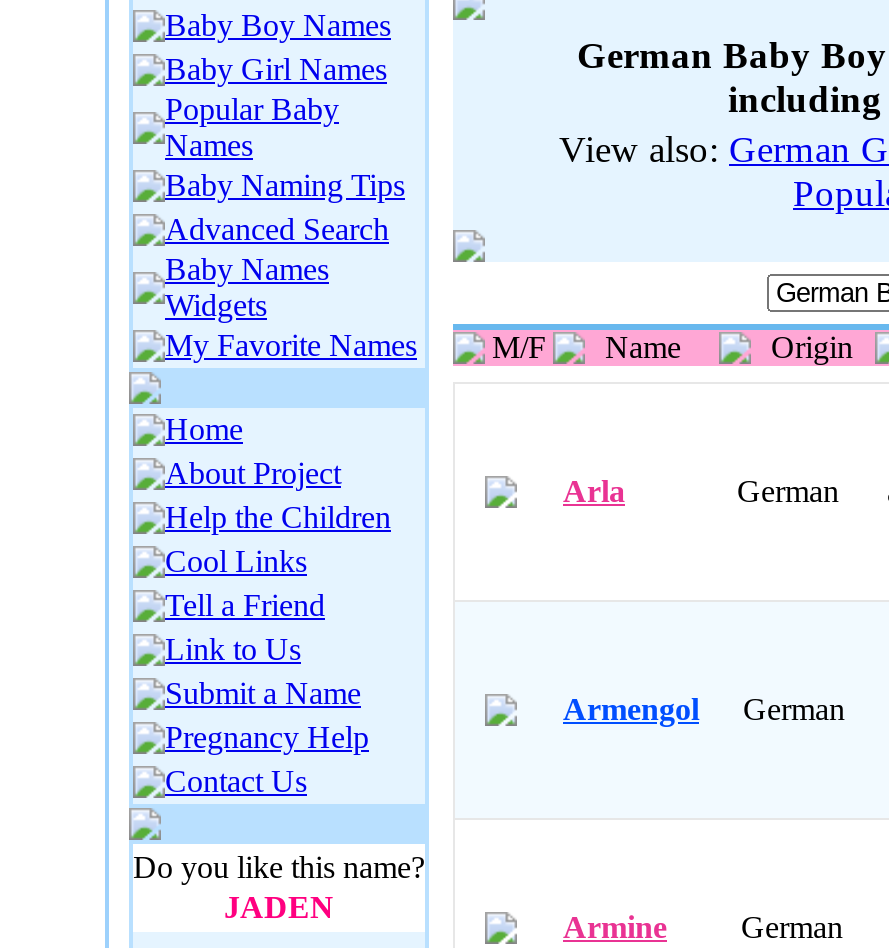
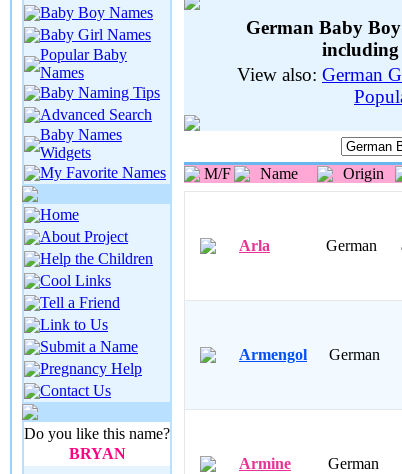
[224,890,334,924] JADEN -> [68,445,125,462] BRYAN

